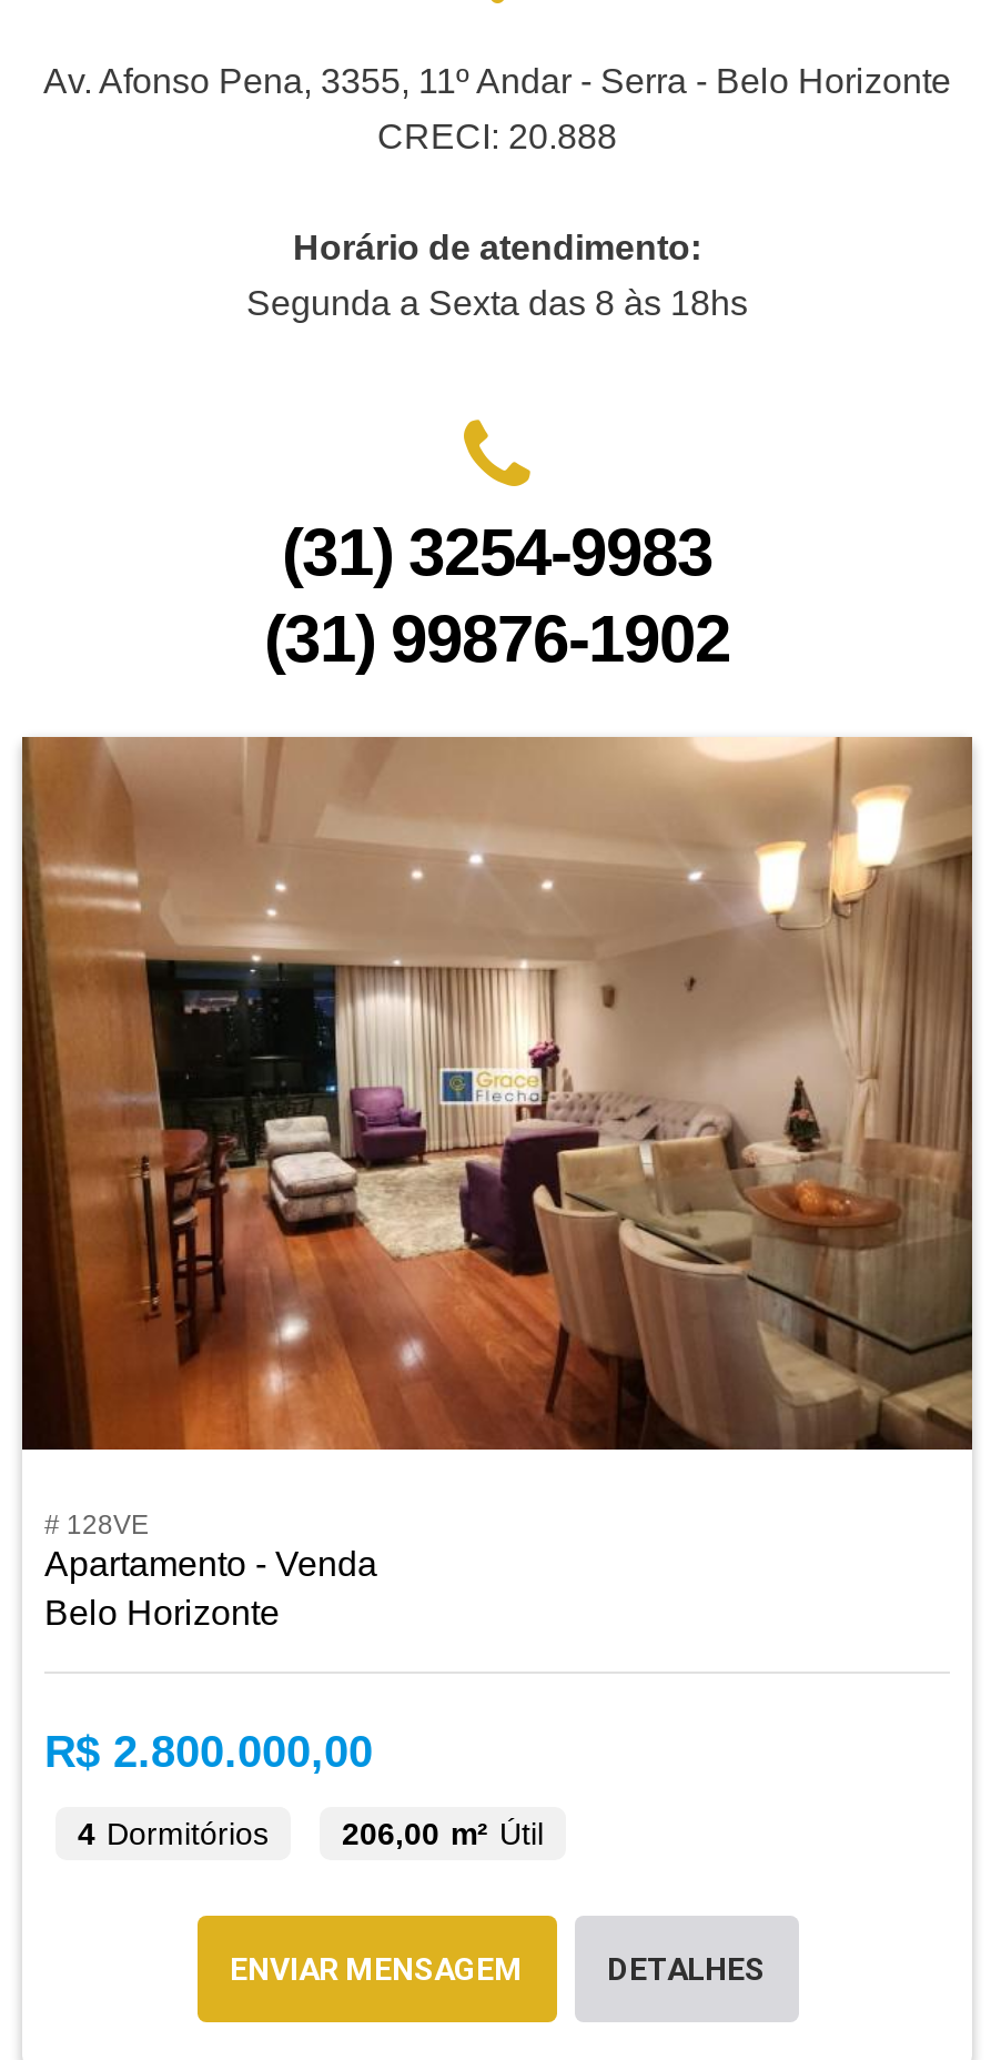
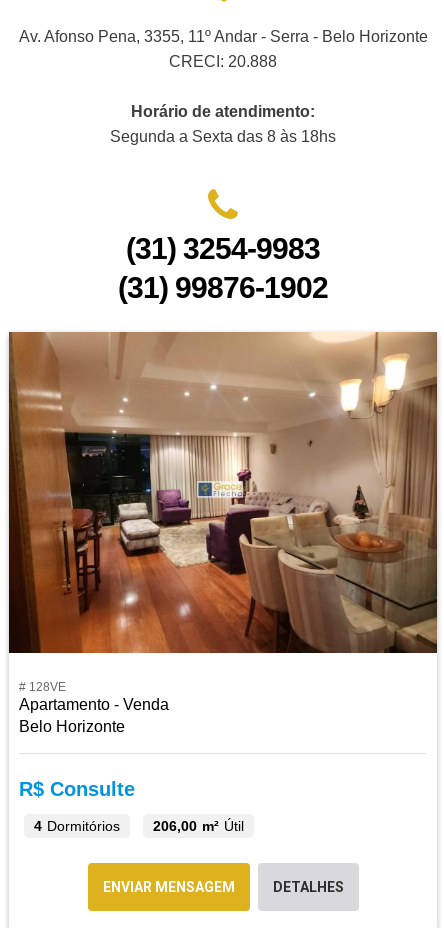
[44,1726,373,1775] R$ 2.800.000,00 -> [19,778,135,800] R$ Consulte

